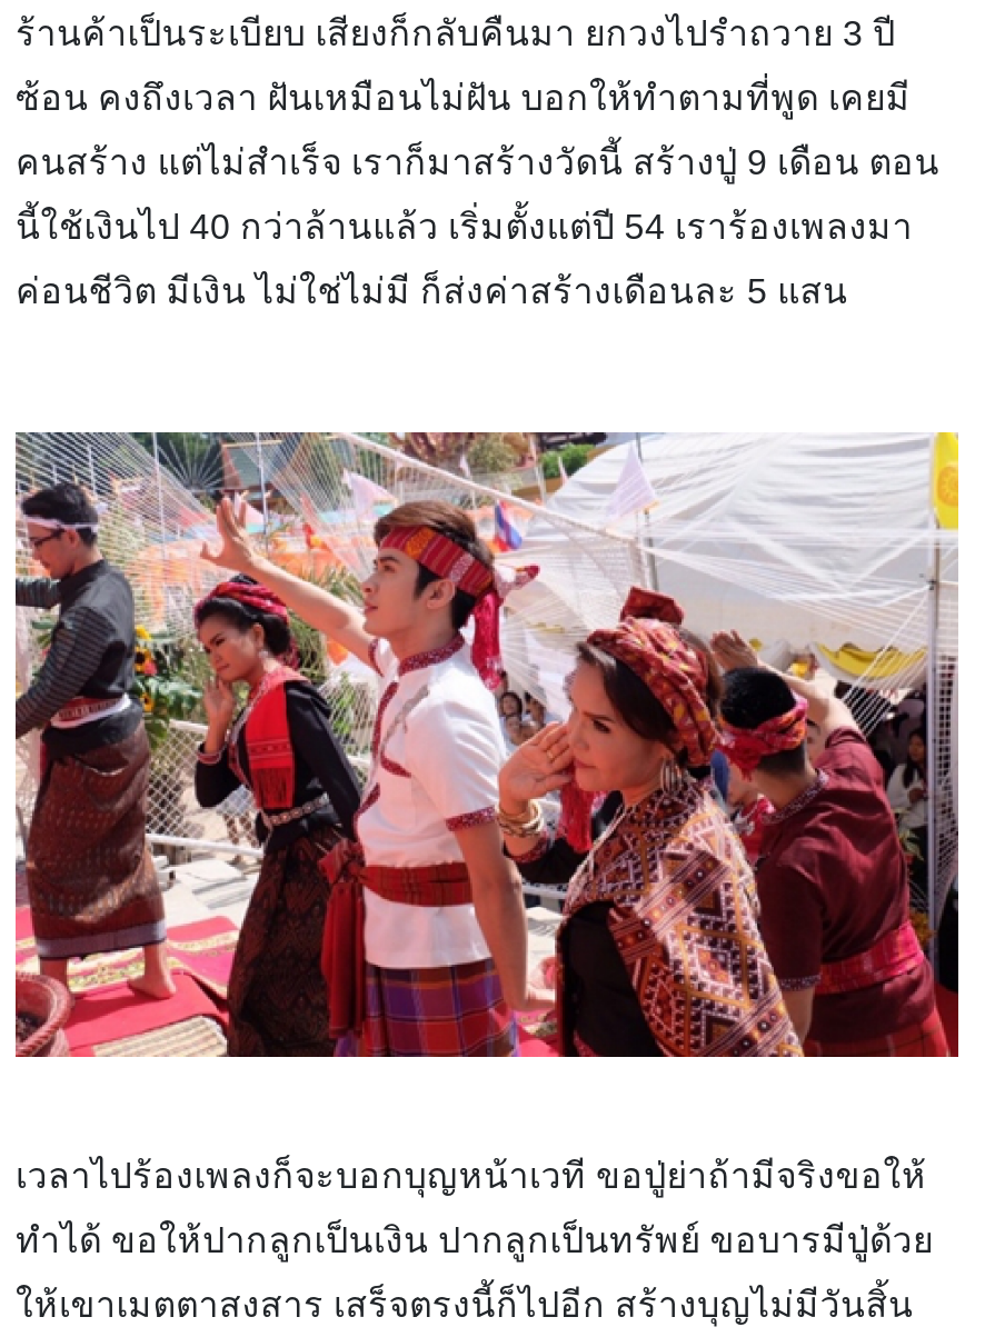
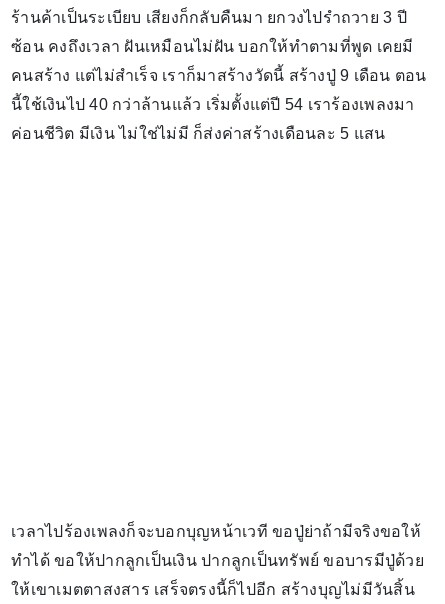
[13,430,961,1059] [image] -> none

